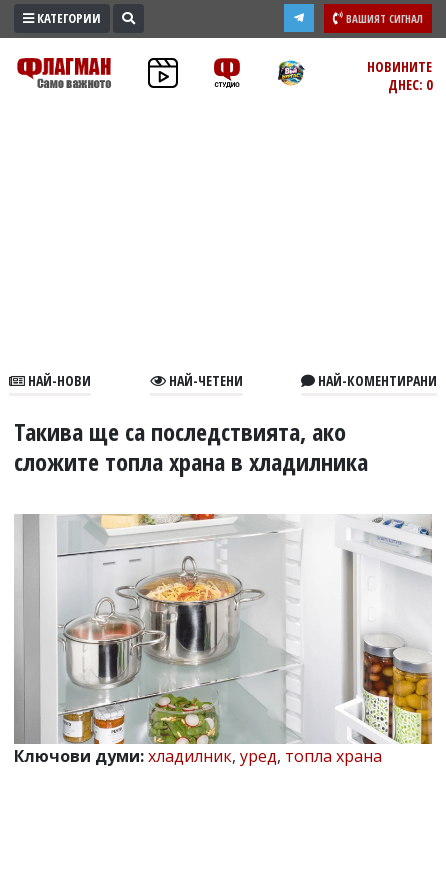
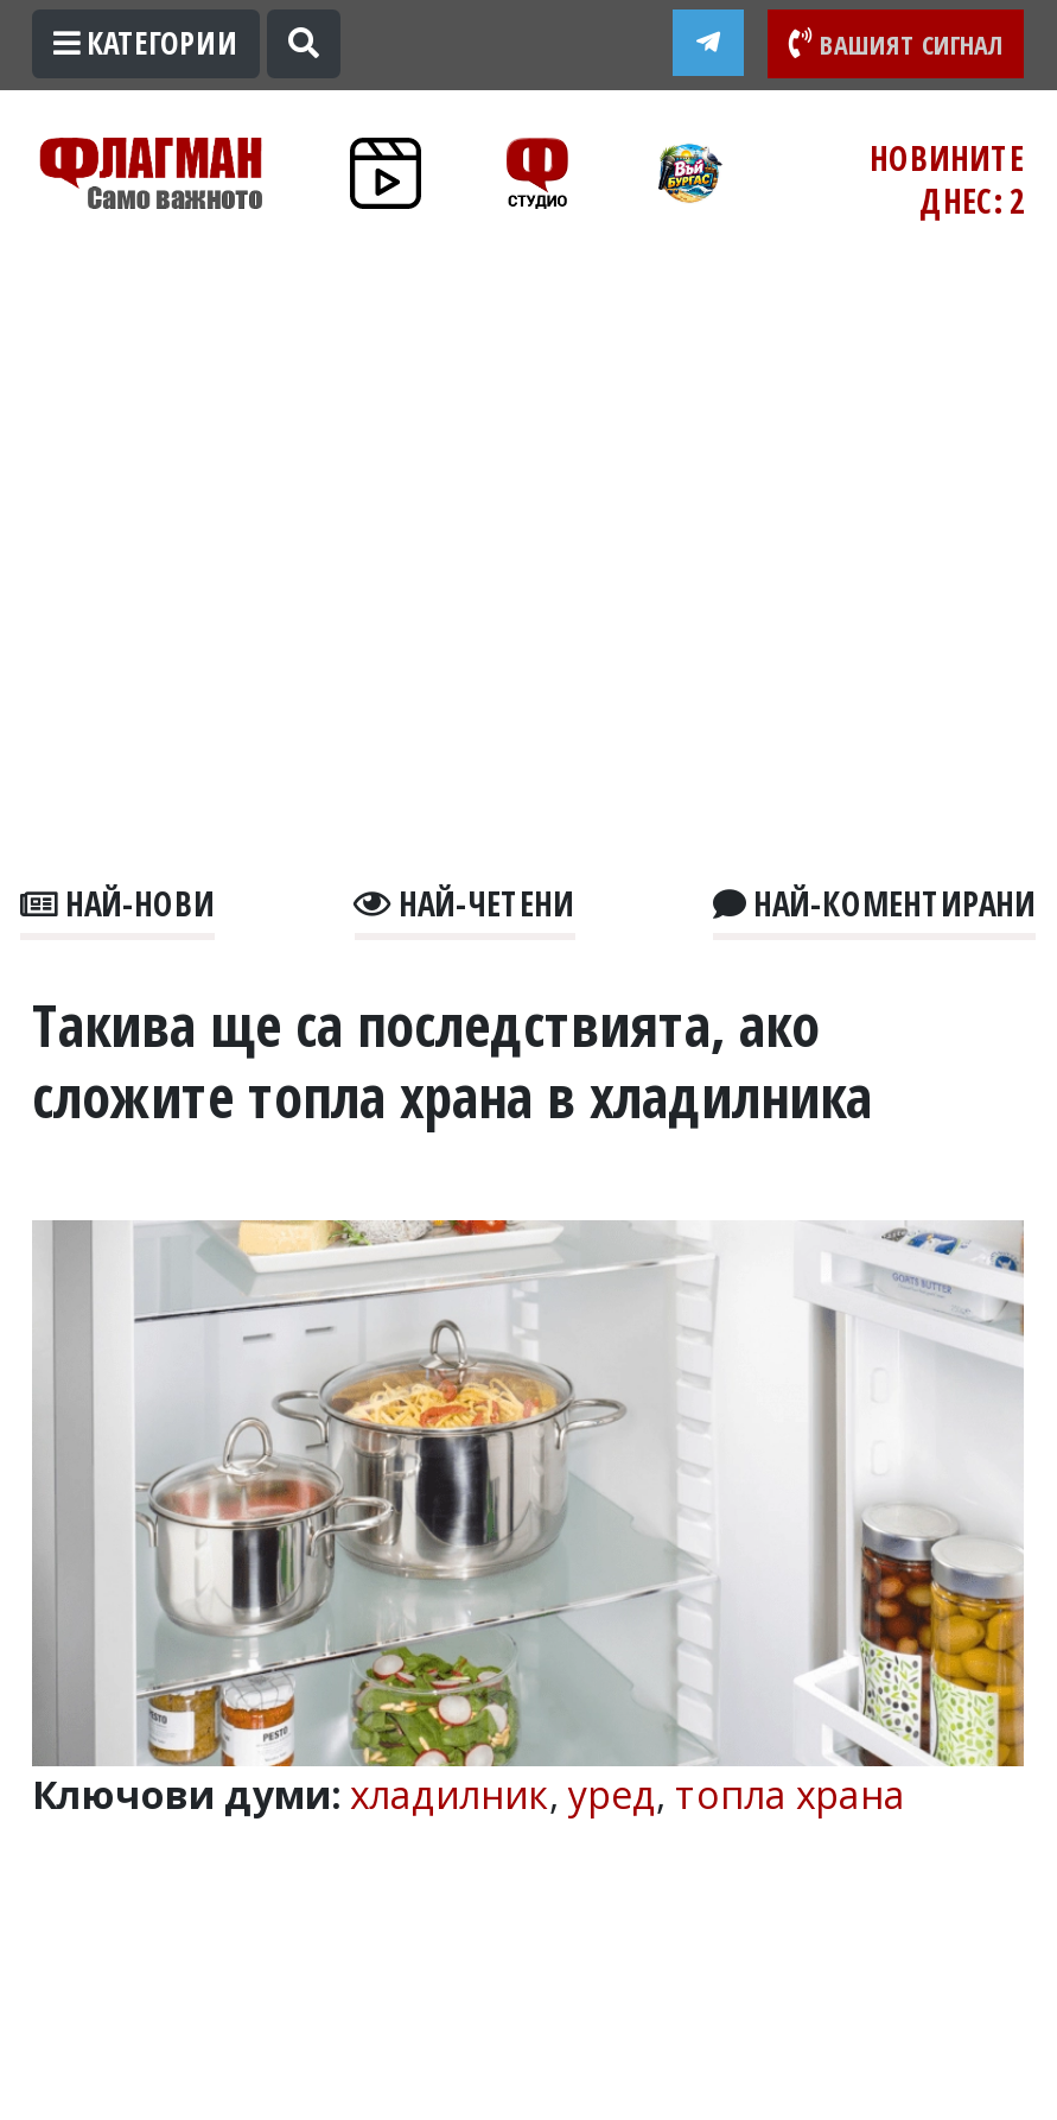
[388,75,432,94] ДНЕС: 0 -> [919,178,1024,223] ДНЕС: 2

